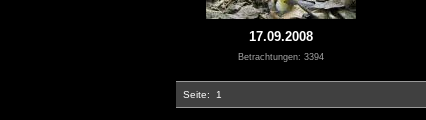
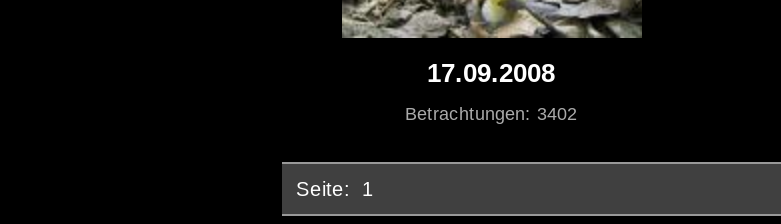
[237,52,323,62] Betrachtungen: 3394 -> [405,103,577,123] Betrachtungen: 3402

